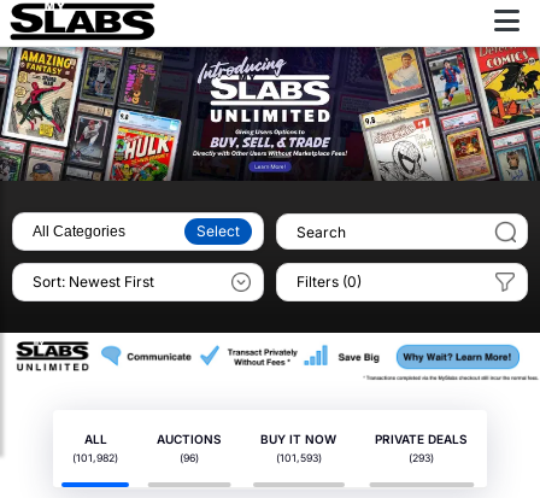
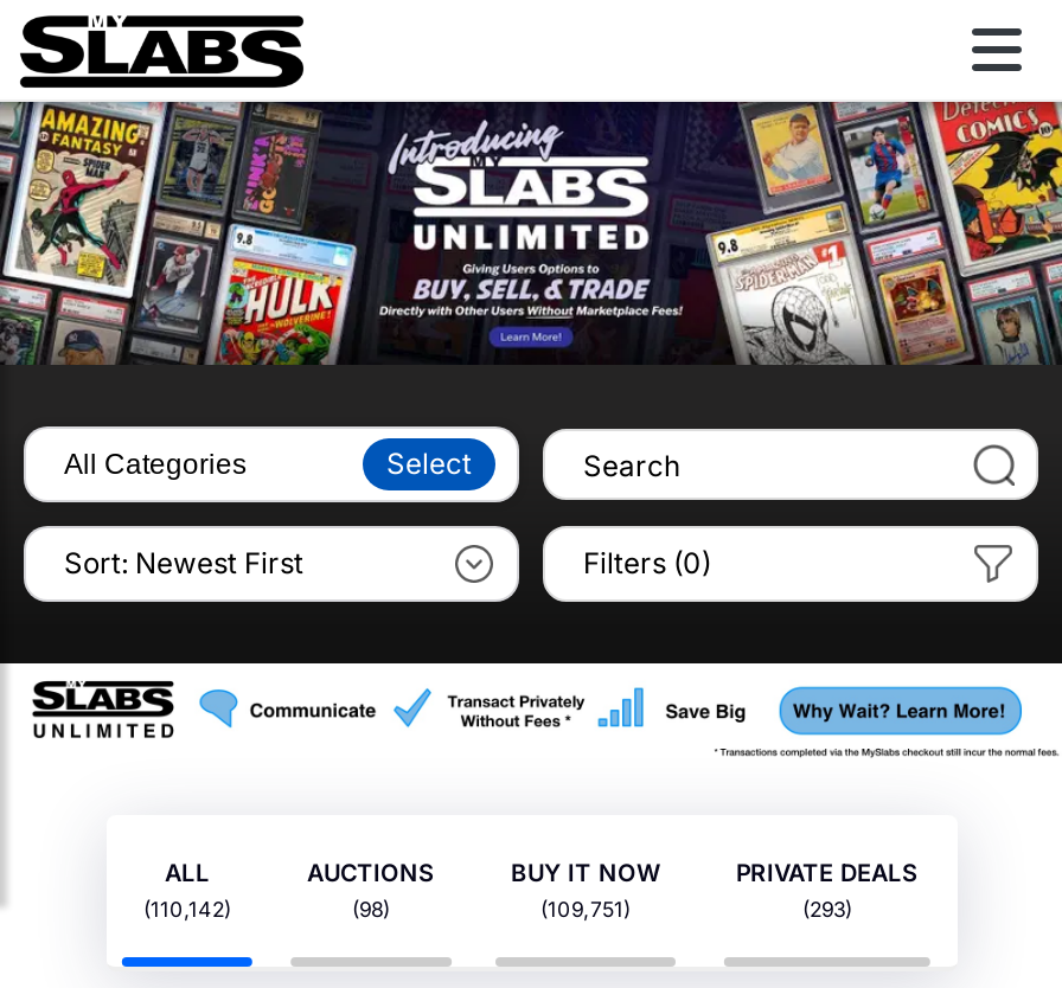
[72,453,118,465] (101,982) -> [143,899,231,922] (110,142)
[180,453,199,465] (96) -> [352,899,390,922] (98)
[275,453,321,465] (101,593) -> [540,899,631,922] (109,751)

